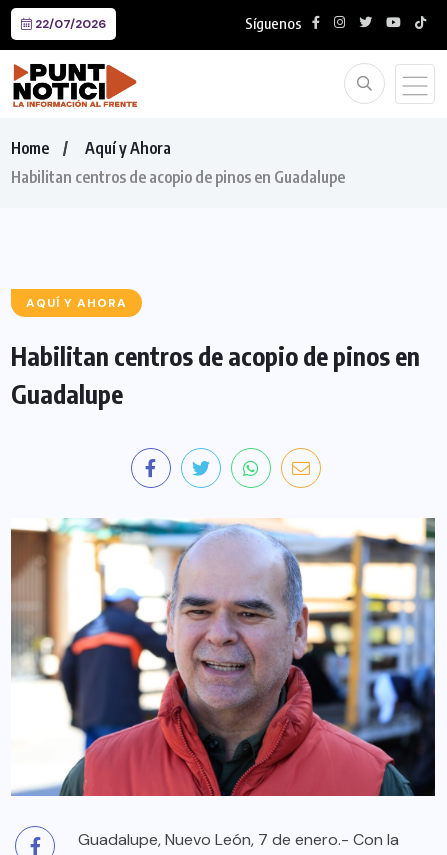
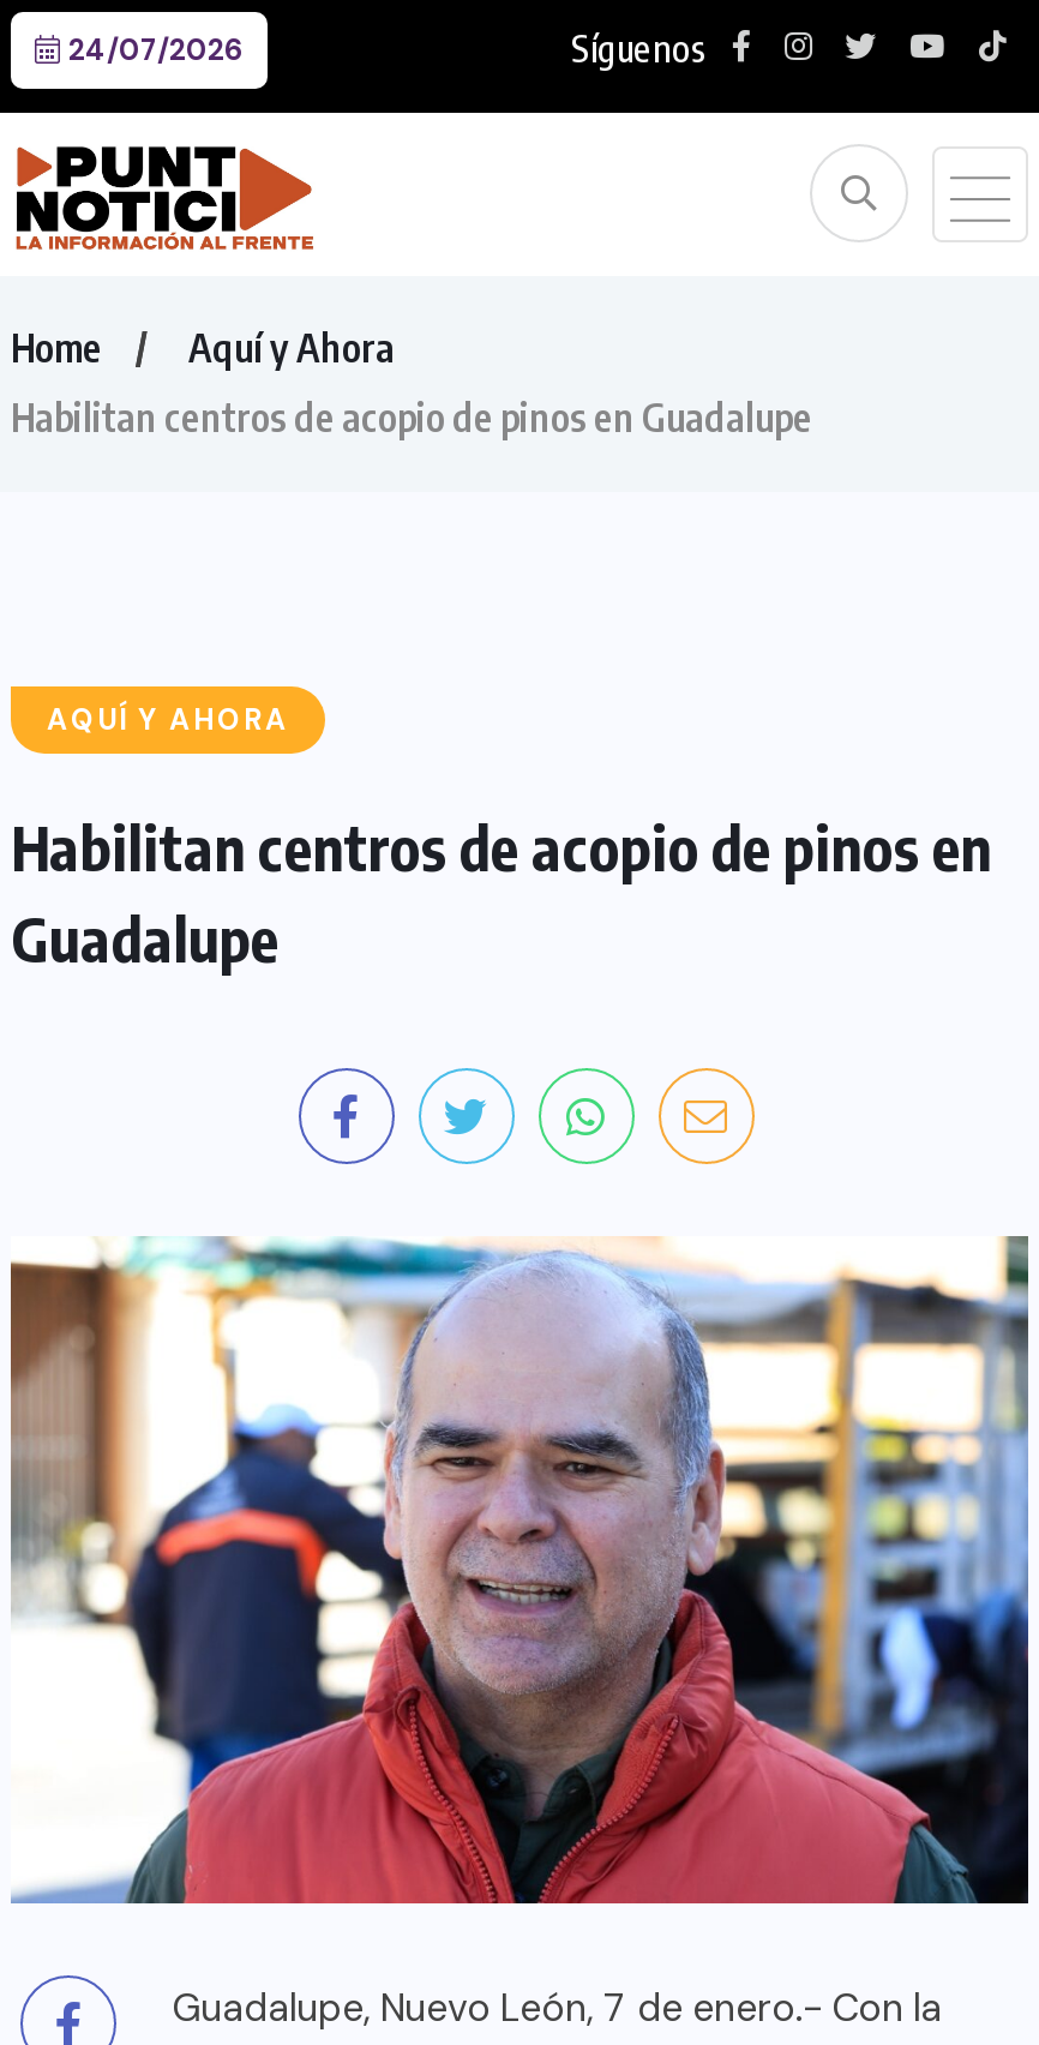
[32,16,106,32] 22/07/2026 -> [61,31,244,70] 24/07/2026

